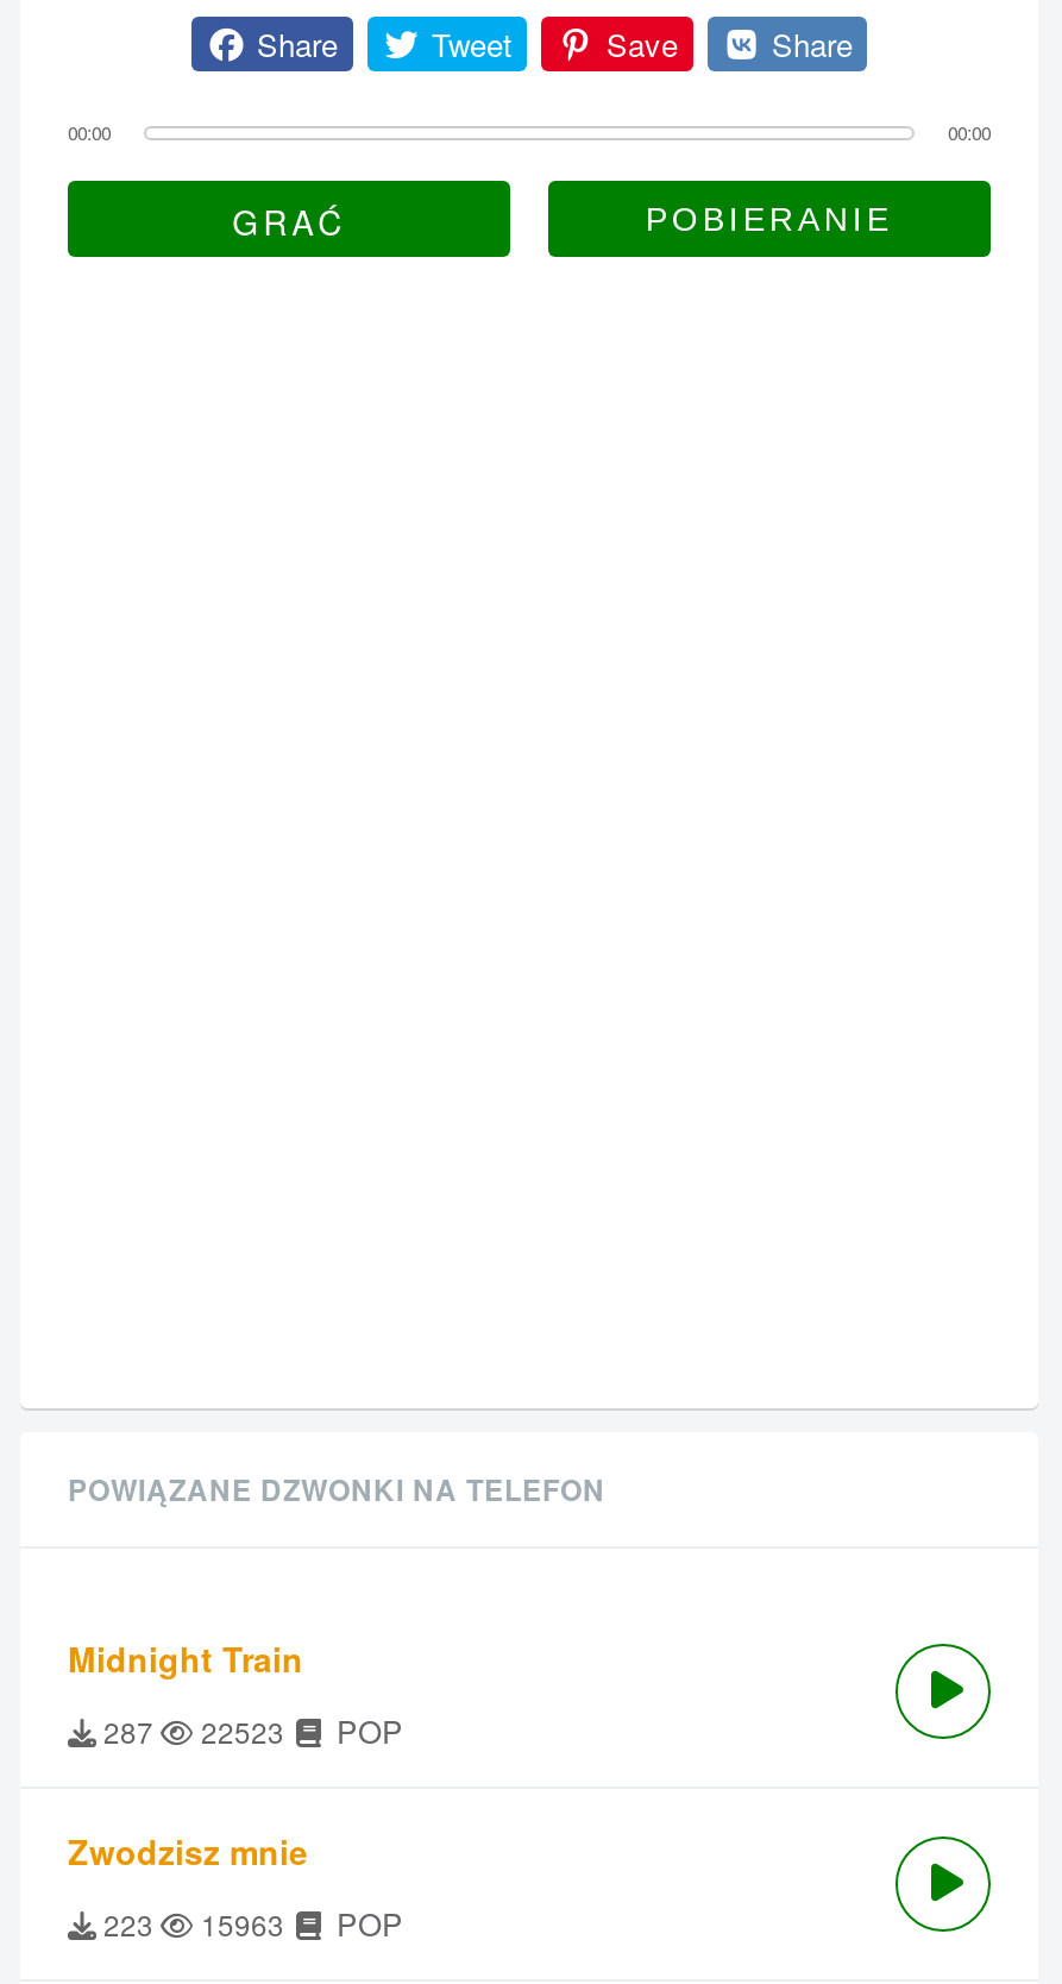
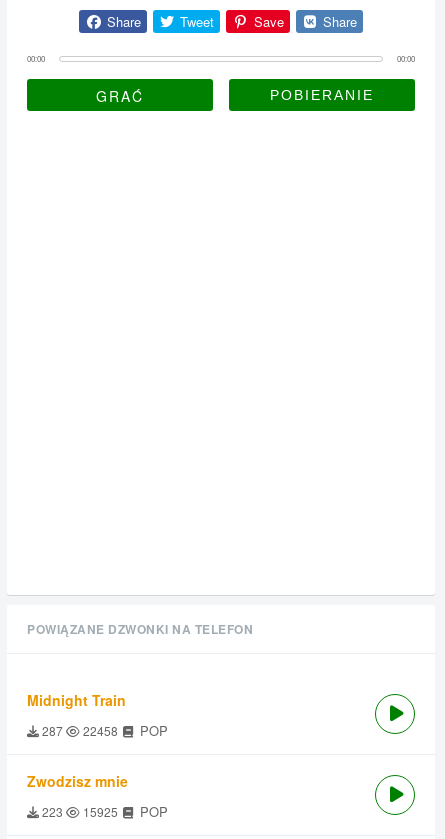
[96,1708,403,1753] 287 22523 POP -> [39,721,168,740] 287 22458 POP
[96,1901,403,1946] 223 15963 POP -> [39,802,168,821] 223 15925 POP

